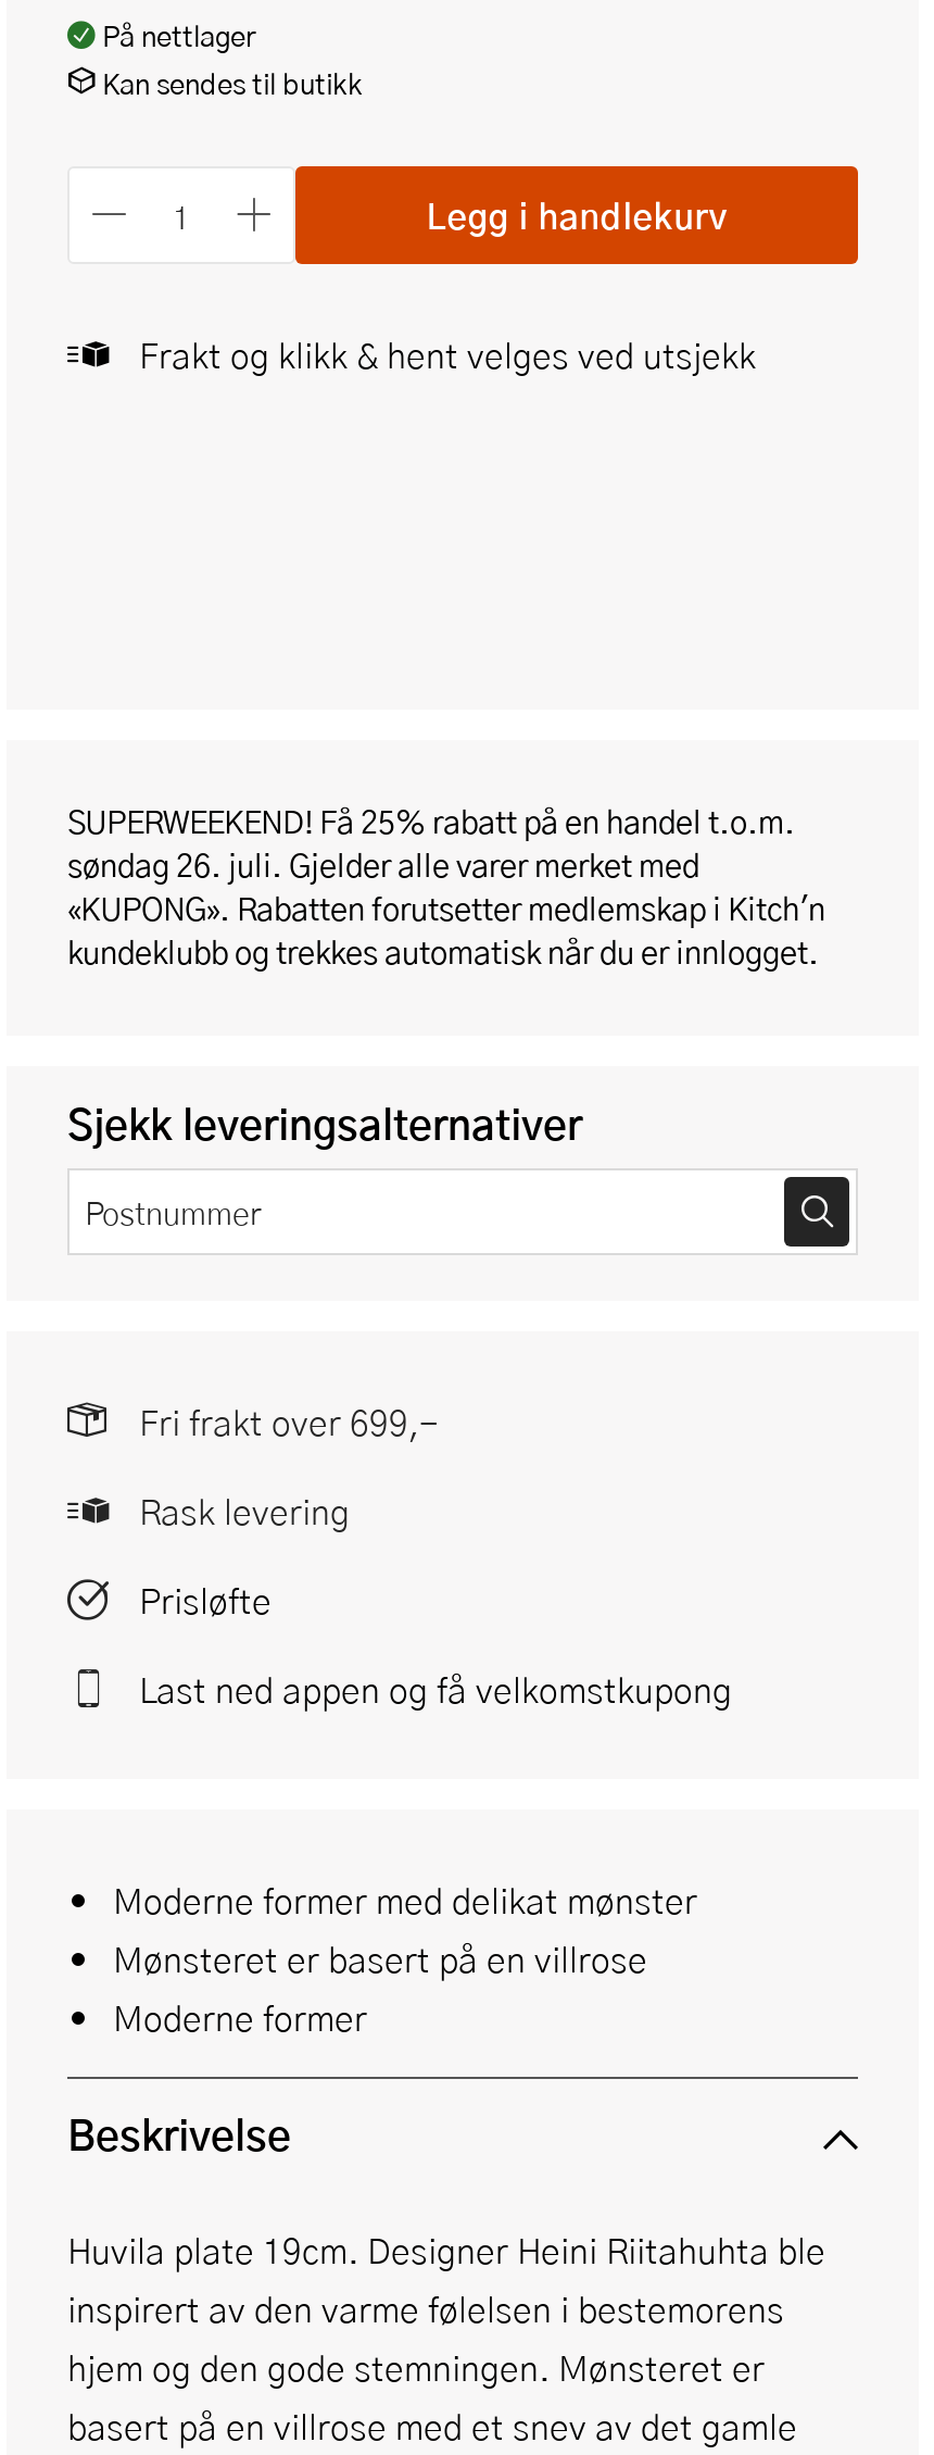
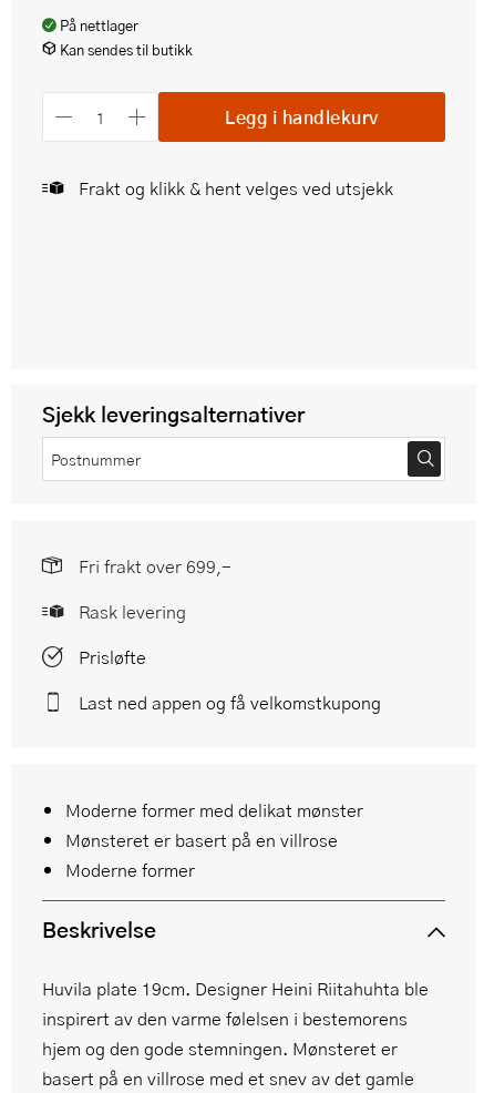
[67,799,825,975] SUPERWEEKEND! Få 25% rabatt på en handel t.o.m. | søndag 26. juli. Gjelder alle varer merket med | «KUPONG». Rabatten forutsetter medlemskap i Kitch'n | kundeklubb og trekkes automatisk når du er innlogget. -> none

